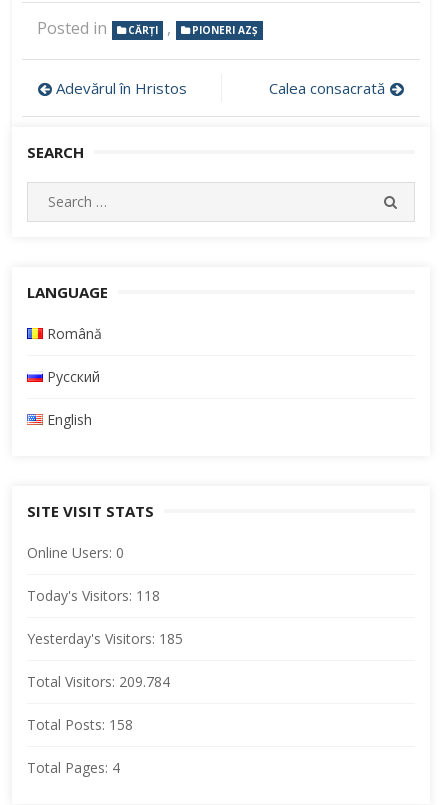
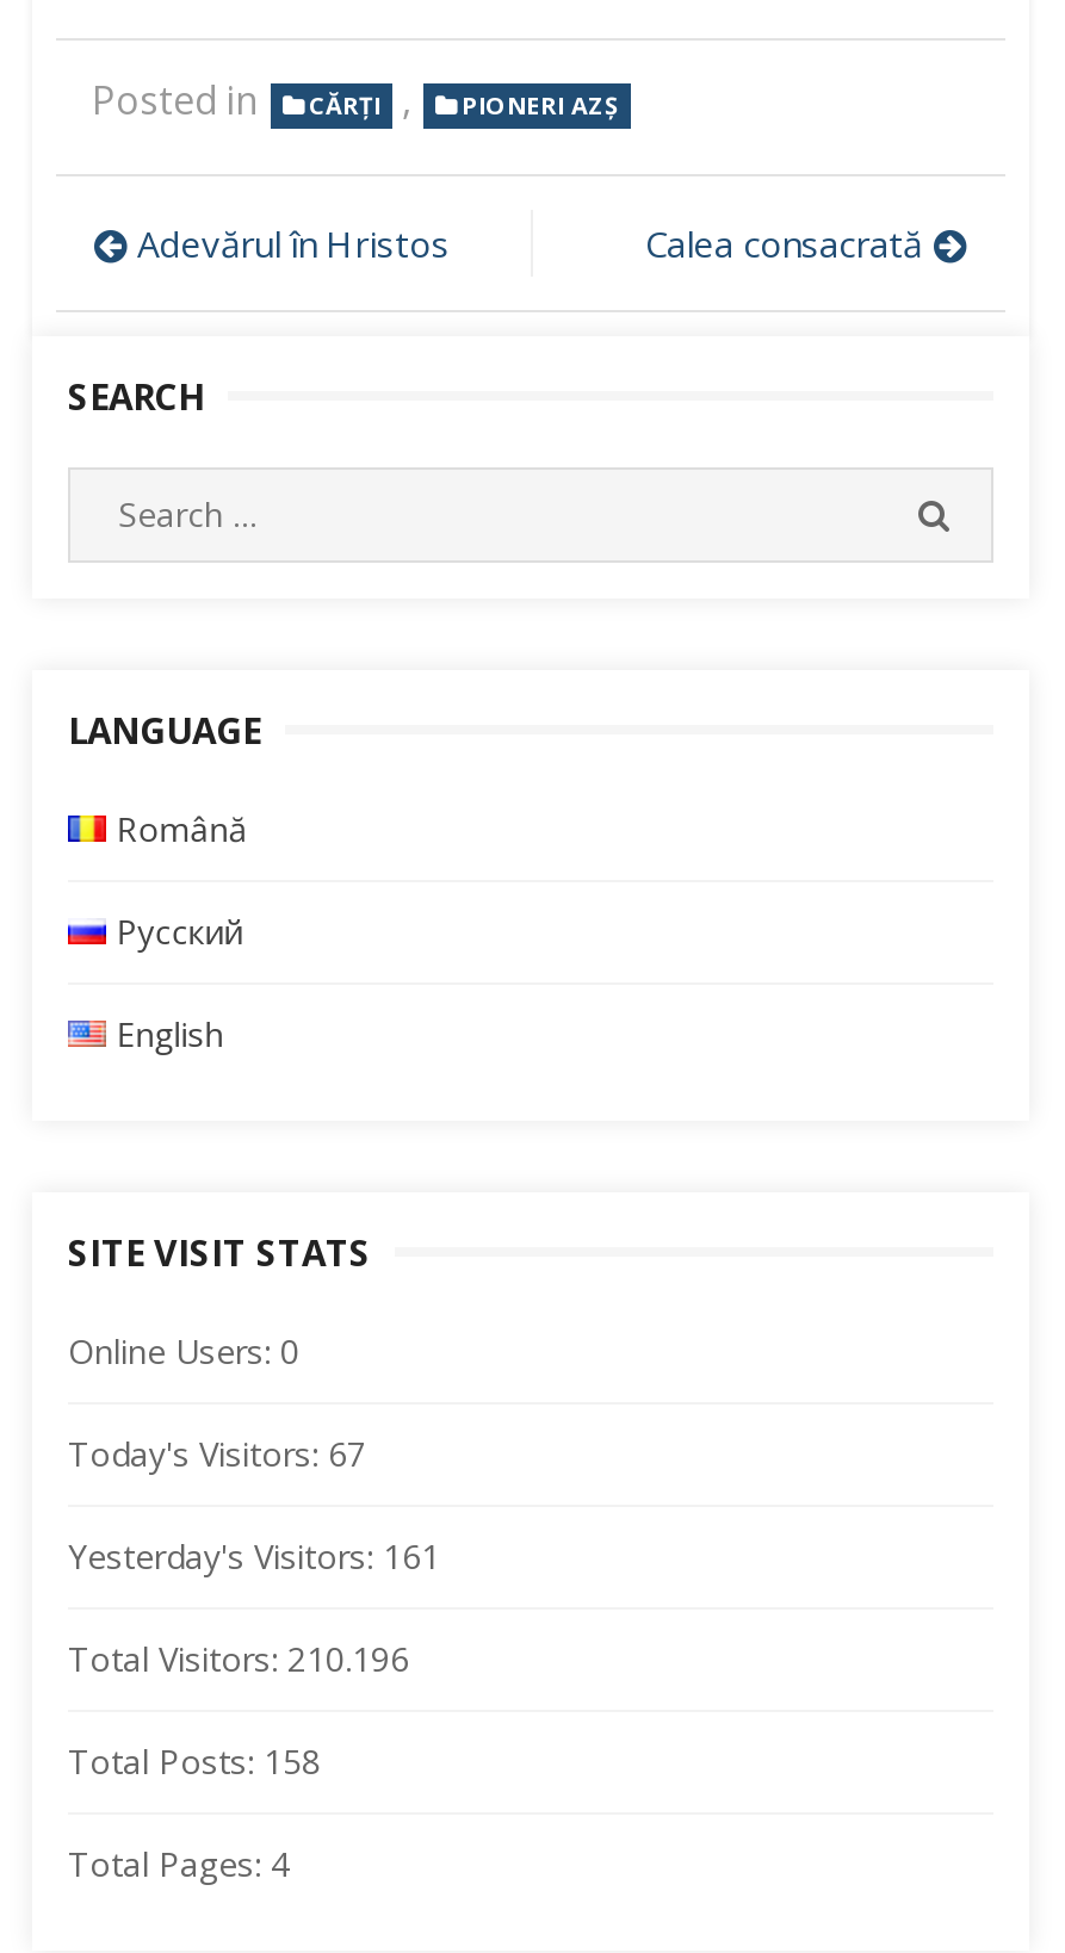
[27,586,160,605] Today's Visitors: 118 -> [68,1431,366,1476] Today's Visitors: 67
[27,629,183,648] Yesterday's Visitors: 185 -> [68,1533,440,1579] Yesterday's Visitors: 161
[27,672,170,691] Total Visitors: 209.784 -> [68,1636,409,1681] Total Visitors: 210.196

